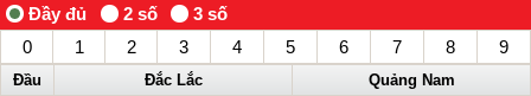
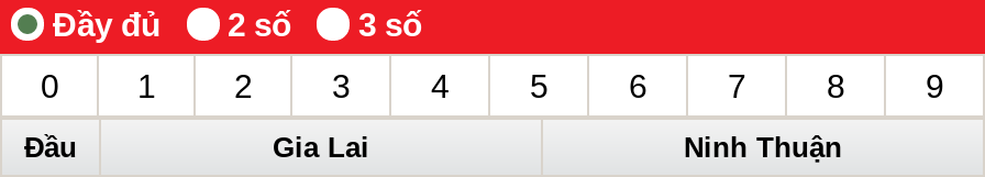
[144,71,455,89] Đắc Lắc | Quảng Nam -> [273,131,842,164] Gia Lai | Ninh Thuận

